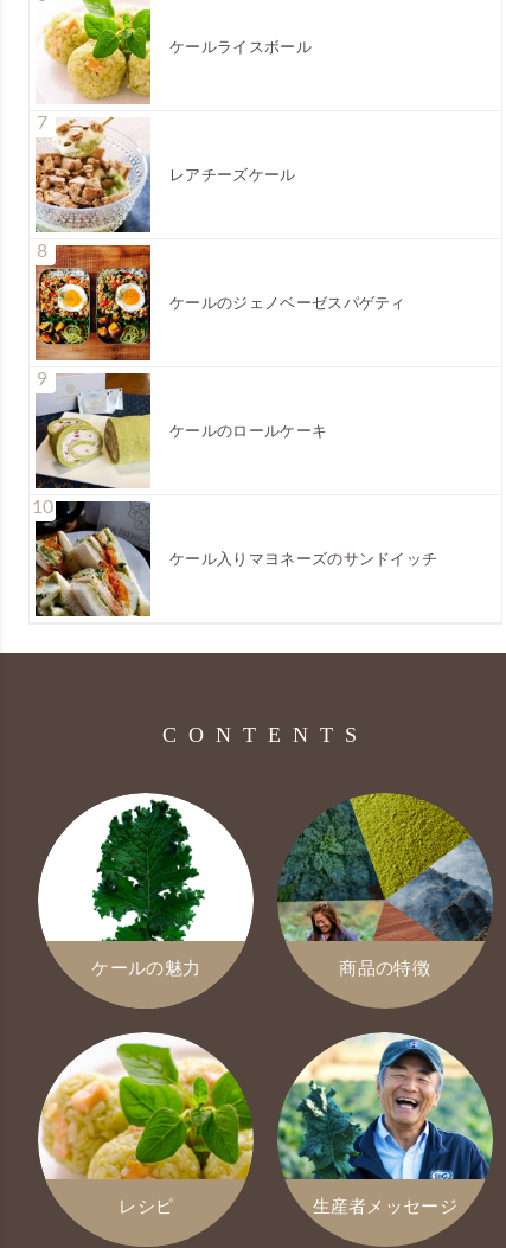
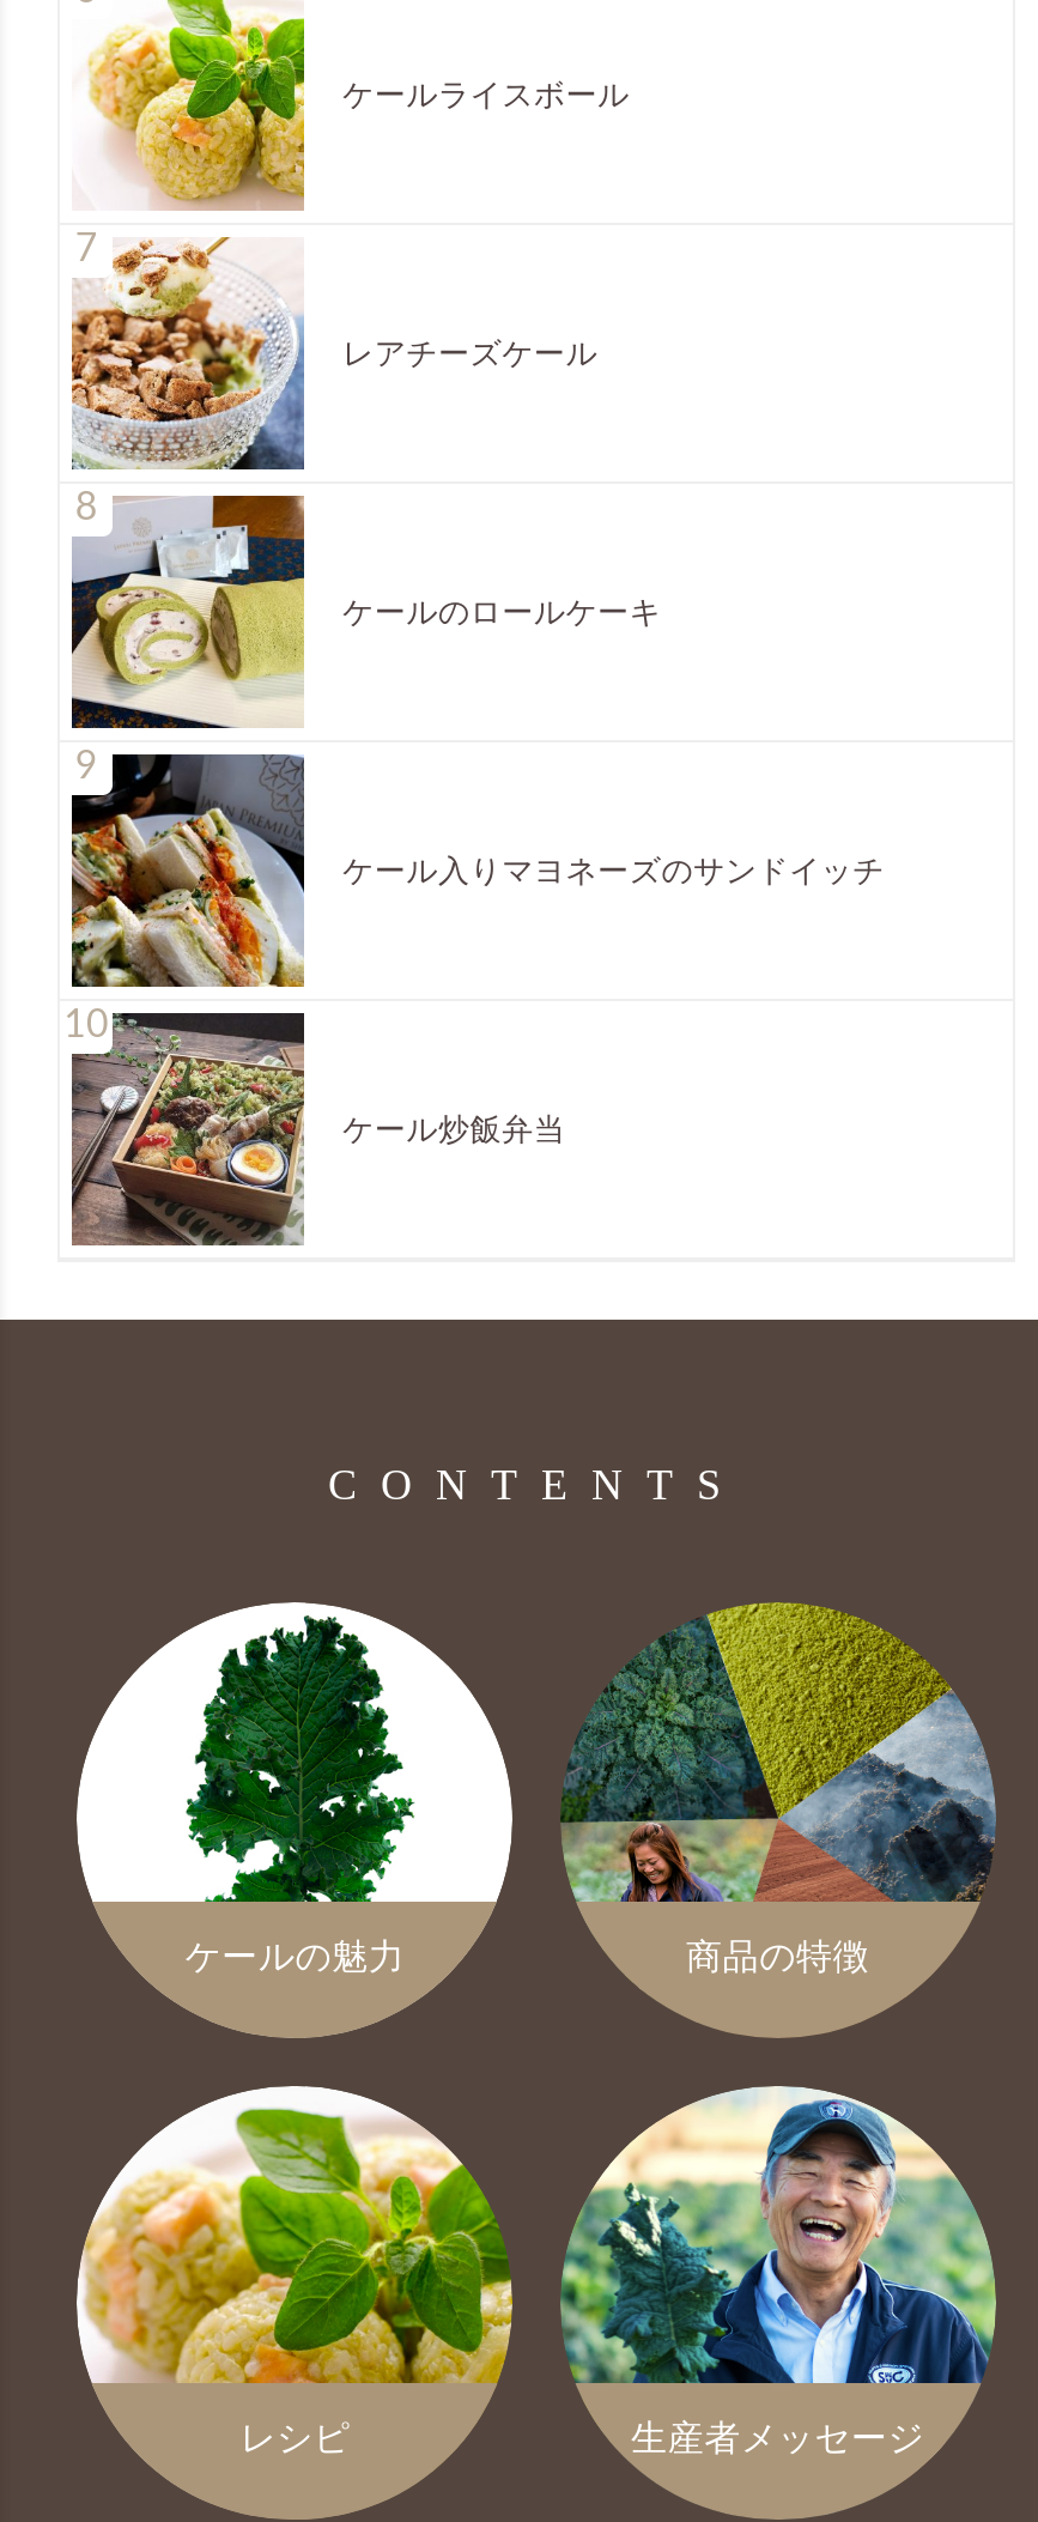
[34,244,406,360] [image] | ケールのジェノベーゼスパゲティ -> none
moved [169,422,438,568] -> [342,594,885,889]: ケールのロールケーキ | ケール入りマヨネーズのサンドイッチ
none -> [69,1013,566,1245] [image] | ケール炒飯弁当

